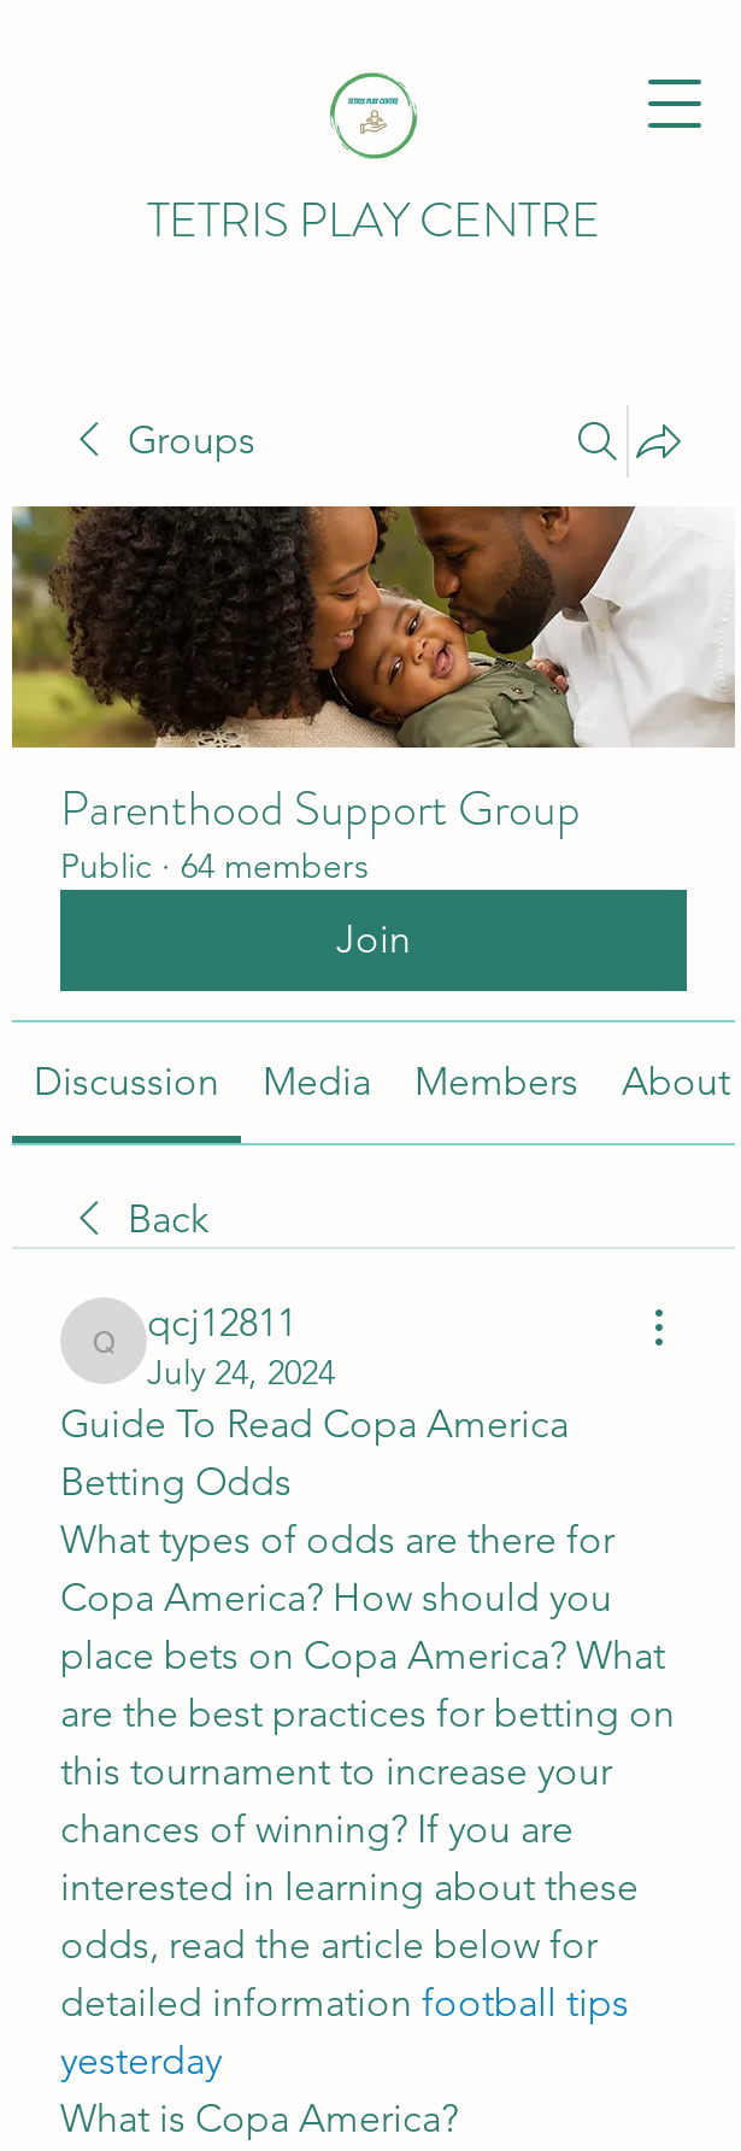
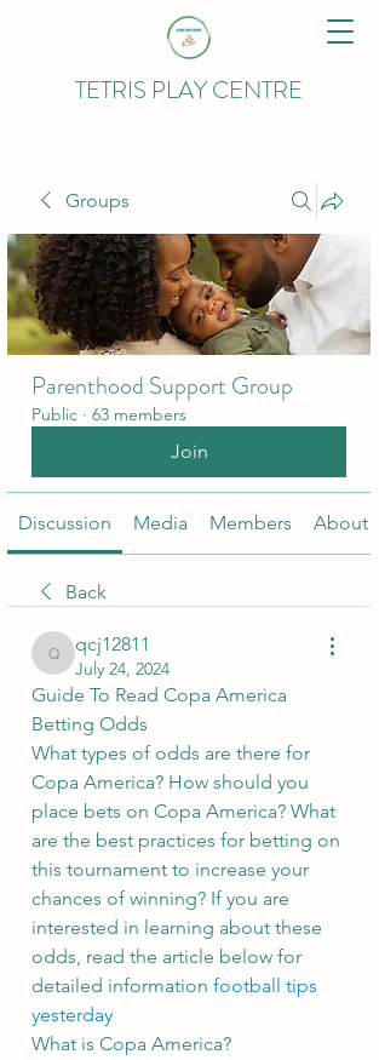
[60,844,369,887] Public · 64 members -> [31,403,186,425] Public · 63 members

